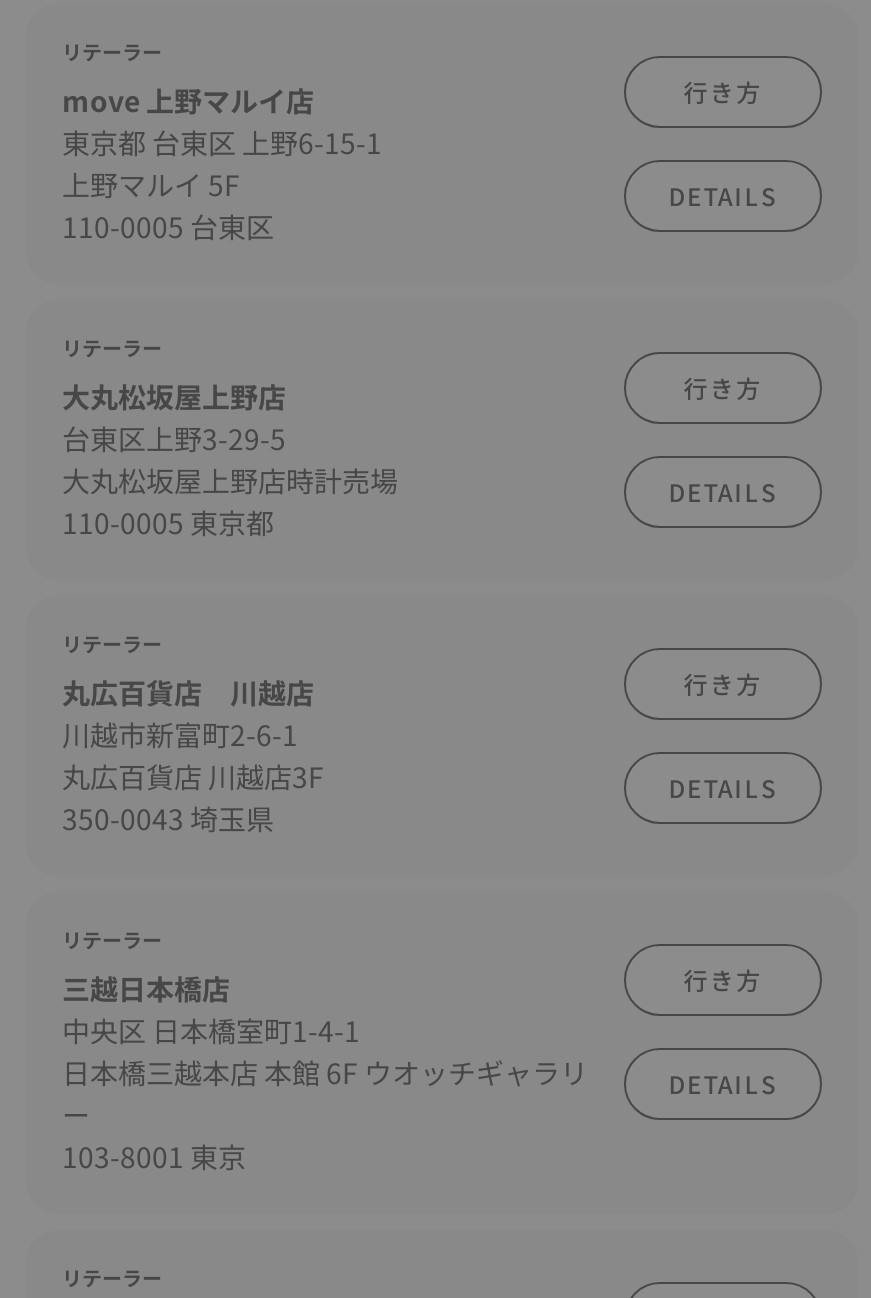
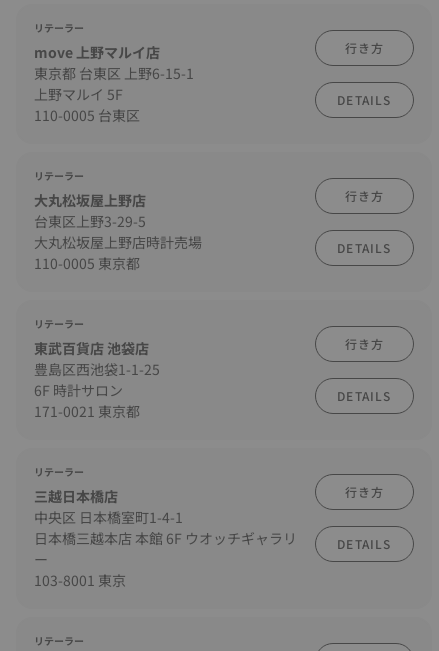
[62,672,324,838] 丸広百貨店 川越店 | 川越市新富町2-6-1 | 丸広百貨店 川越店3F | 350-0043 埼玉県 -> [34,338,160,421] 東武百貨店 池袋店 | 豊島区西池袋1-1-25 | 6F 時計サロン | 171-0021 東京都

